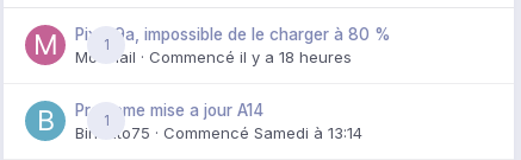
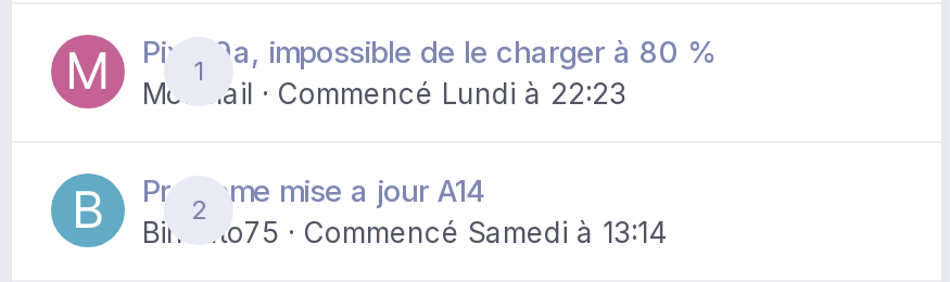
[75,47,352,66] Mozmail · Commencé il y a 18 heures -> [142,75,626,110] Mozmail · Commencé Lundi à 22:23
[103,111,109,129] 1 -> [191,193,206,226] 2

